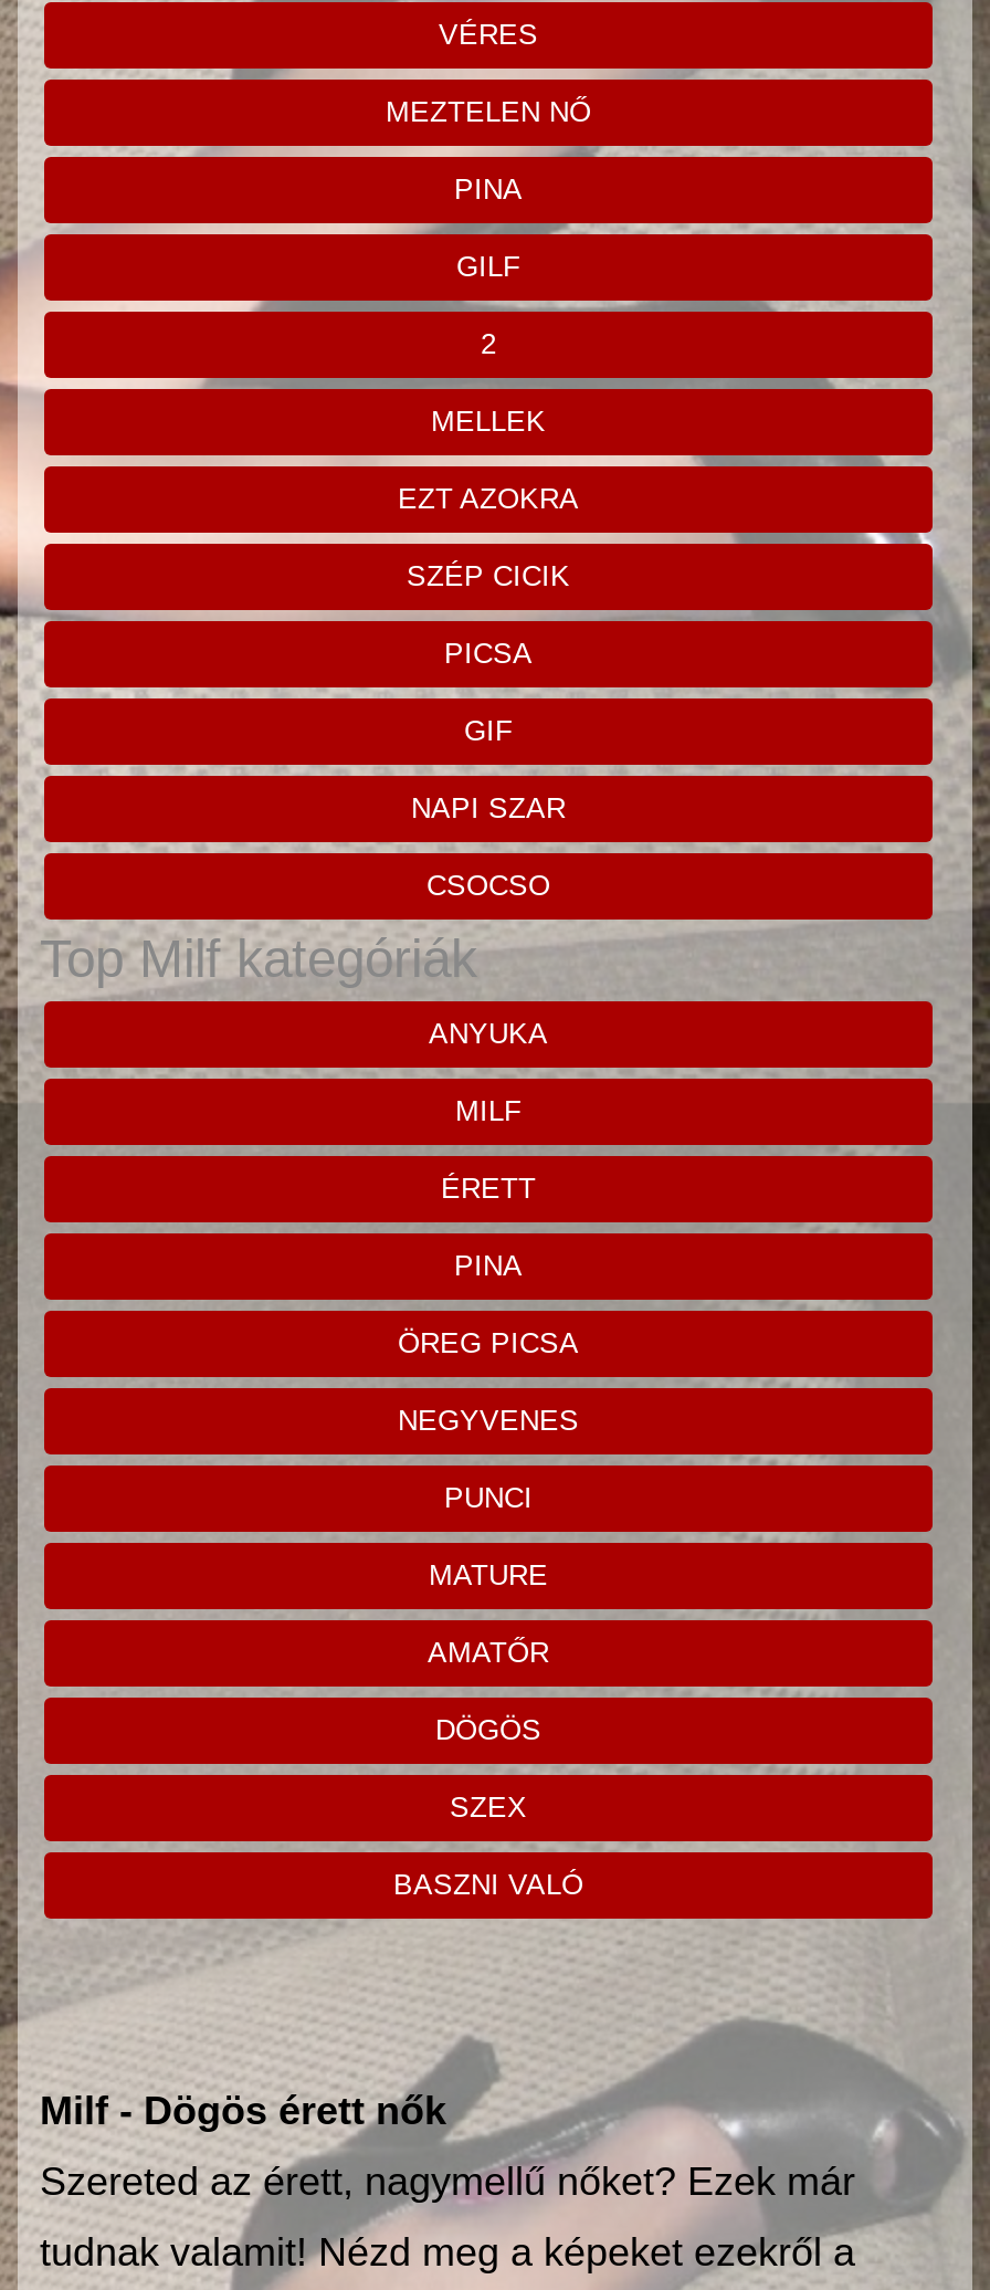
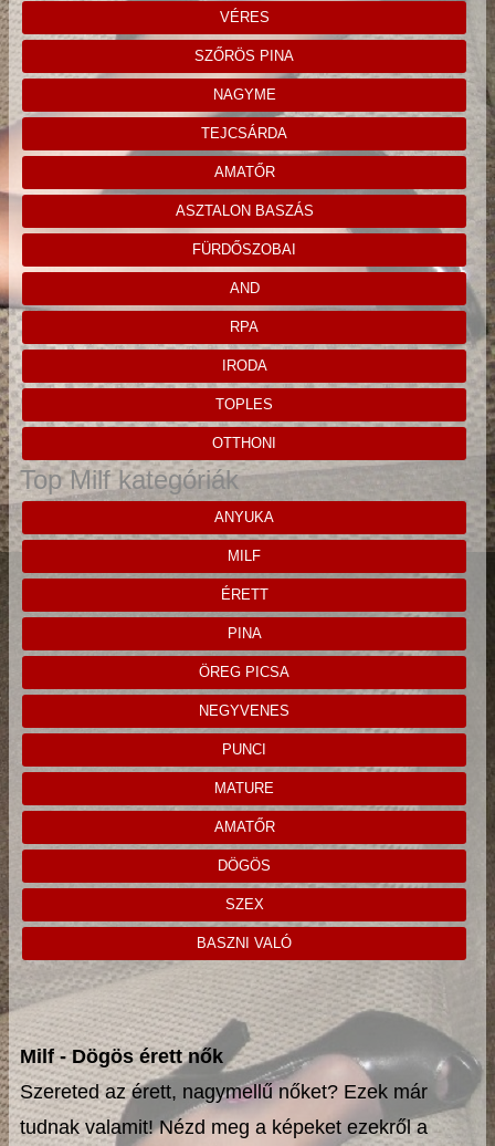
[386,95,591,128] MEZTELEN NŐ -> [194,48,294,64] SZŐRÖS PINA
[454,172,523,206] PINA -> [213,86,276,103] NAGYME
[456,250,520,283] GILF -> [201,125,287,142] TEJCSÁRDA
[481,327,496,360] 2 -> [214,164,275,180] AMATŐR
[431,405,546,438] MELLEK -> [175,202,313,219] ASZTALON BASZÁS
[398,482,579,515] EZT AZOKRA -> [192,241,296,258] FÜRDŐSZOBAI
[407,559,570,592] SZÉP CICIK -> [229,280,259,296] AND
[444,637,533,670] PICSA -> [230,319,259,335] RPA
[464,714,513,747] GIF -> [222,357,267,374] IRODA
[411,791,566,824] NAPI SZAR -> [215,396,273,413] TOPLES
[426,869,550,902] CSOCSO -> [212,435,276,451] OTTHONI

